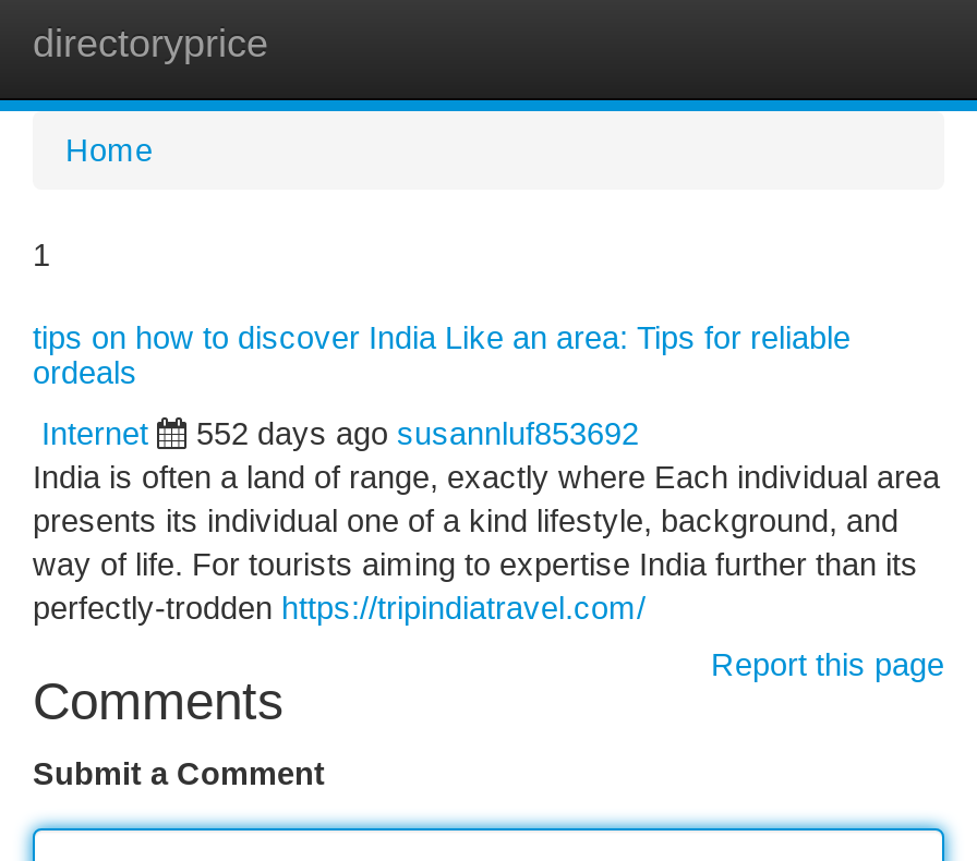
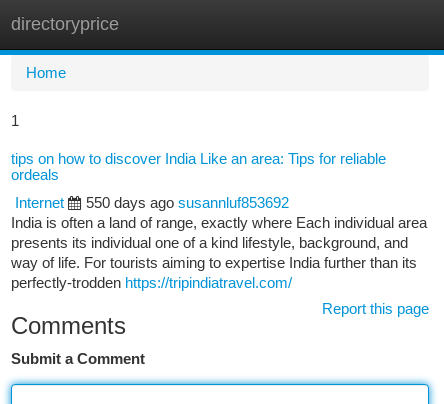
[196,416,639,451] 552 days ago susannluf853692 -> [86,195,289,211] 550 days ago susannluf853692

